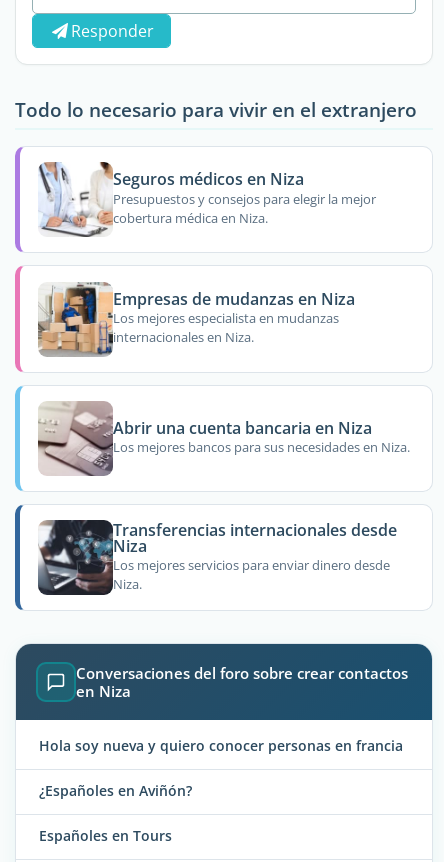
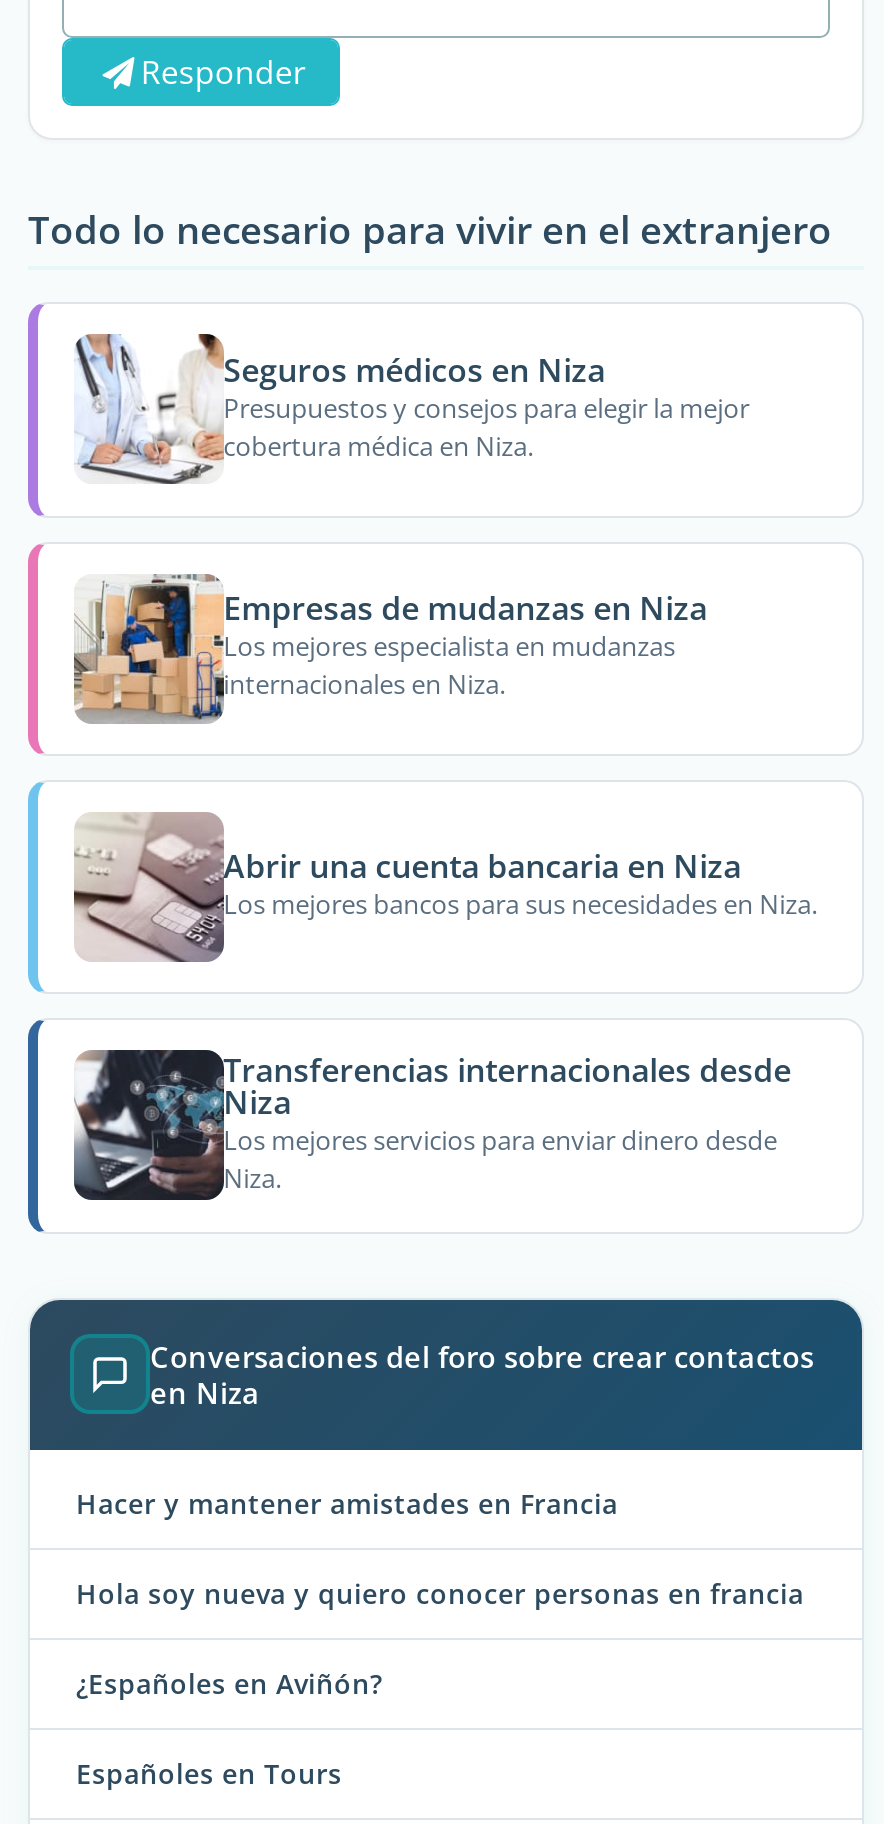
none -> [76,1483,618,1521] Hacer y mantener amistades en Francia

